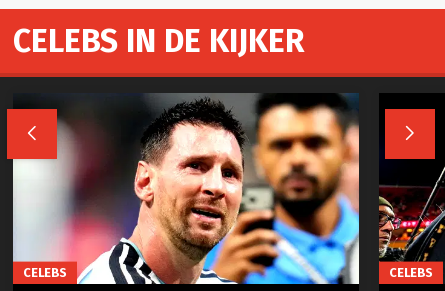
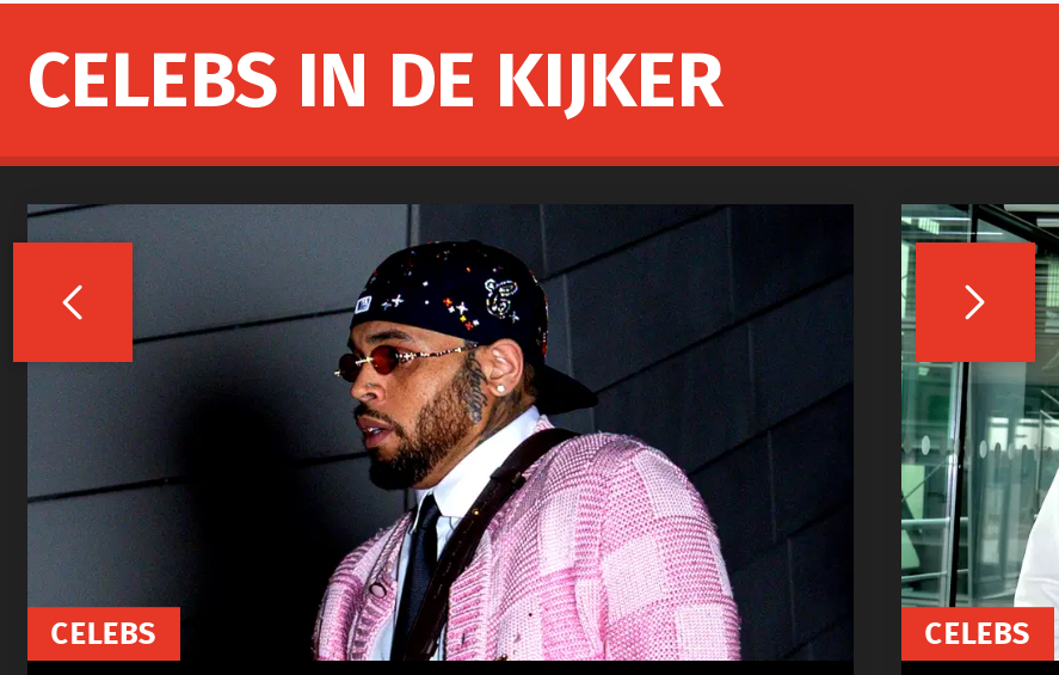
[12,93,360,285] [image] -> [25,205,854,664] [image]
[378,93,442,284] [image] -> [899,203,1052,664] [image]

